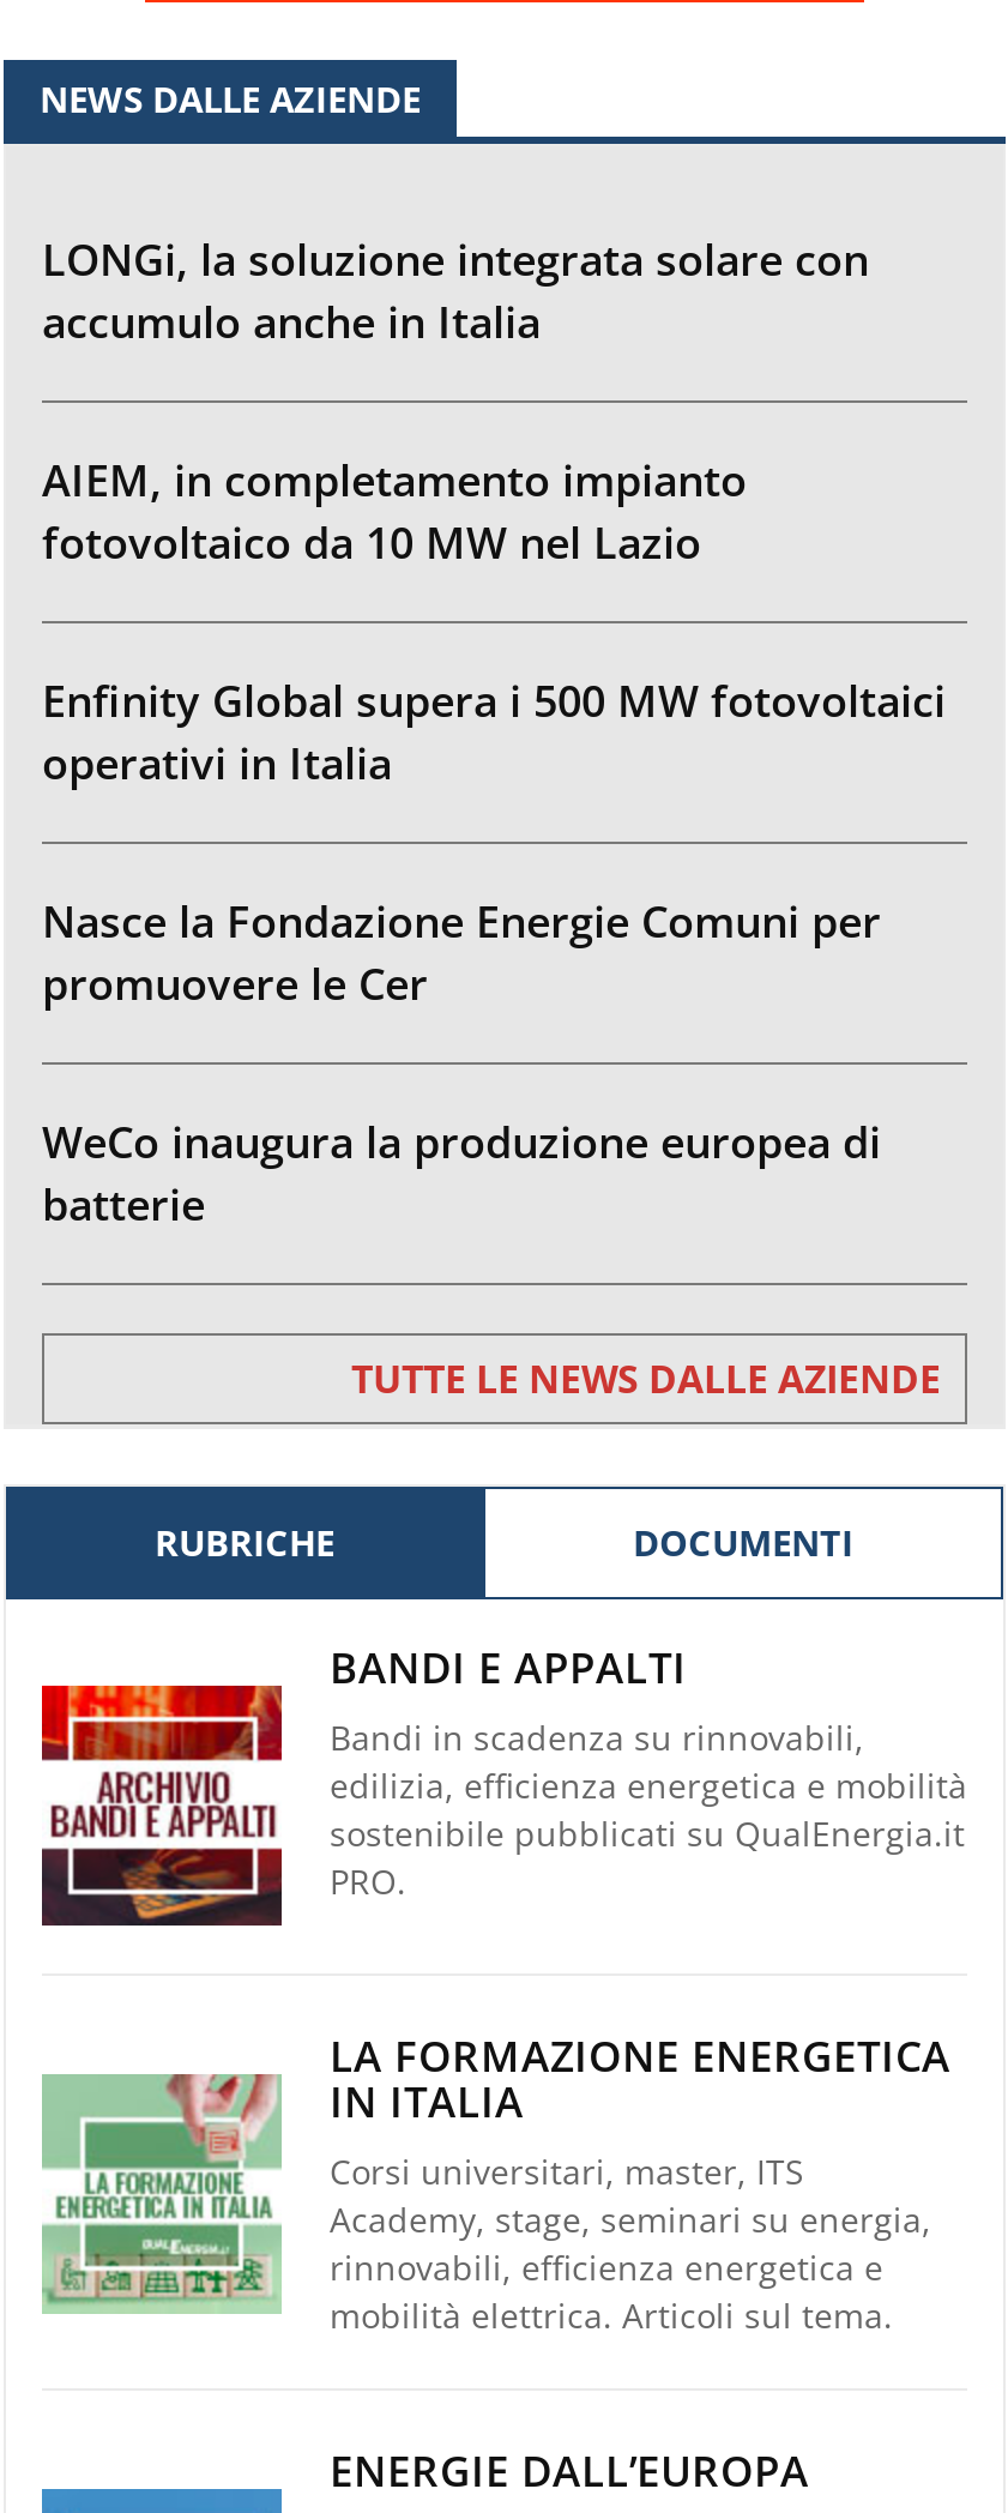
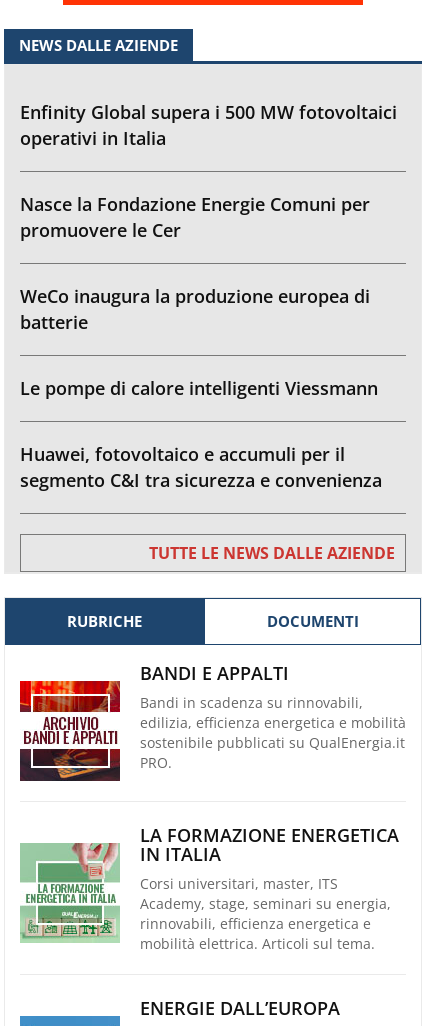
[42,229,869,570] LONGi, la soluzione integrata solare con | accumulo anche in Italia | AIEM, in completamento impianto | fotovoltaico da 10 MW nel Lazio -> none
moved [42,671,946,1232] -> [20,100,397,334]: Enfinity Global supera i 500 MW fotovoltaici | operativi in Italia | Nasce la Fondazione Energie Comuni per | promuovere le Cer | WeCo inaugura la produzione europea di | batterie
none -> [20,376,382,492] Le pompe di calore intelligenti Viessmann | Huawei, fotovoltaico e accumuli per il | segmento C&I tra sicurezza e convenienza

